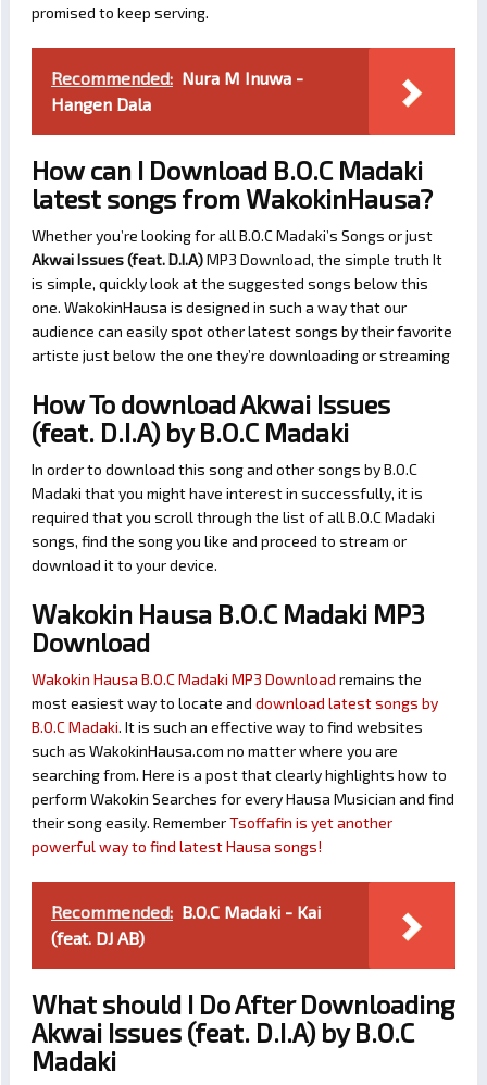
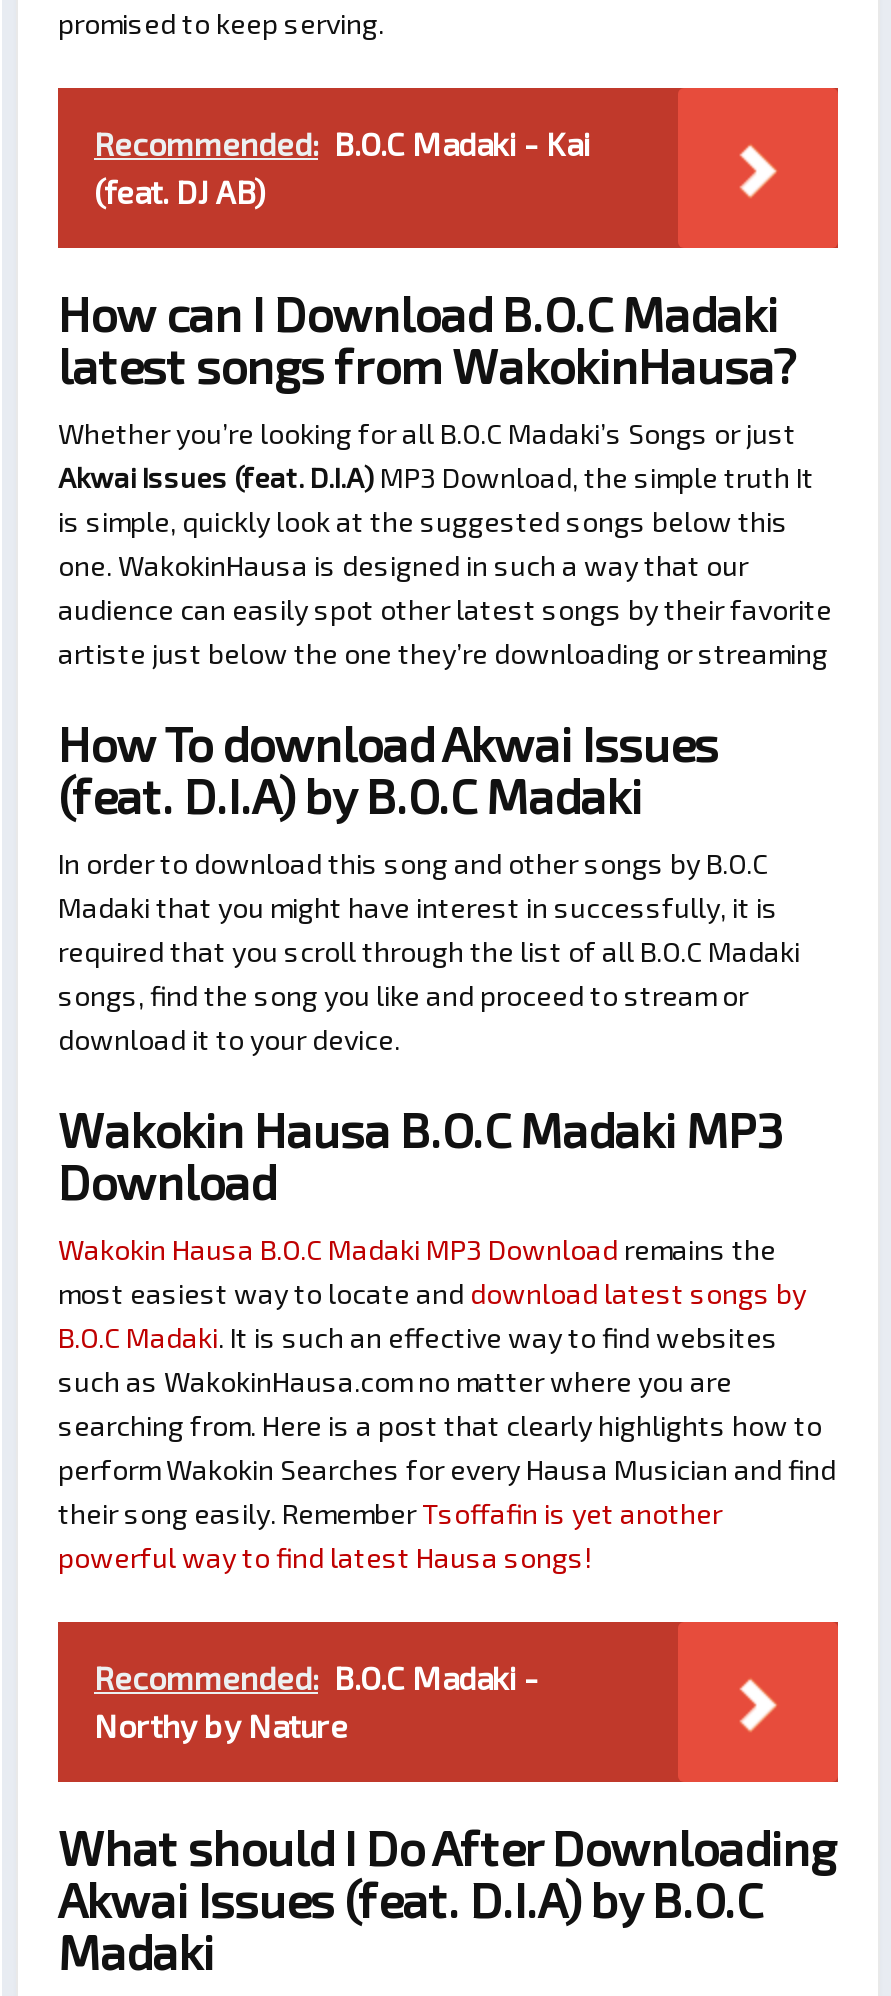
[51,68,303,115] Recommended: Nura M Inuwa - | Hangen Dala -> none
none -> [94,1659,538,1745] Recommended: B.O.C Madaki - | Northy by Nature
moved [51,902,321,948] -> [94,125,590,211]: Recommended: B.O.C Madaki - Kai | (feat. DJ AB)

